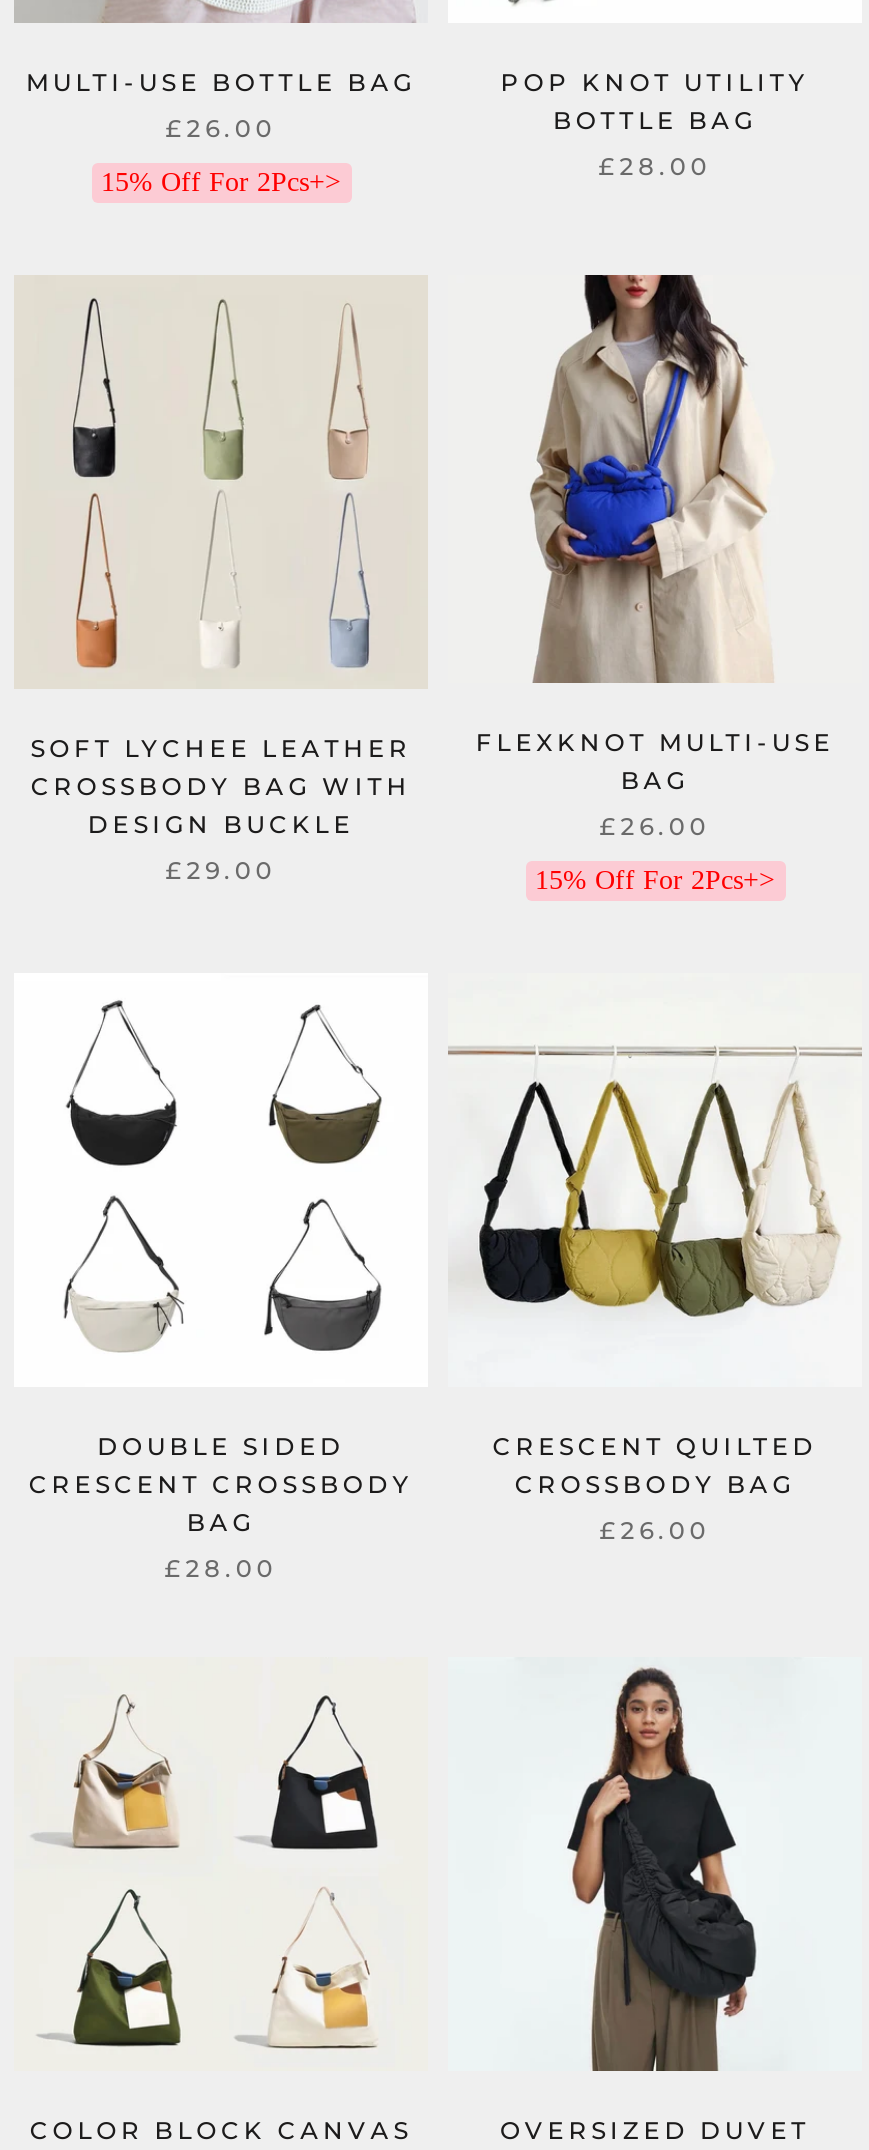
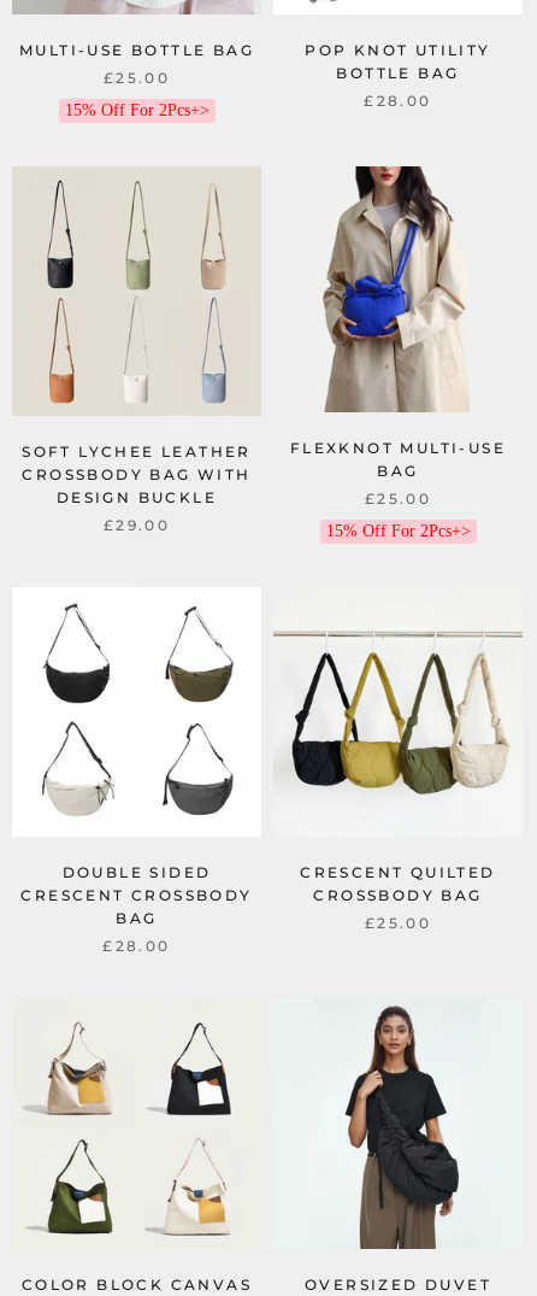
[166,114,276,144] £26.00 -> [103,69,170,87] £25.00
[600,811,710,841] £26.00 -> [365,489,431,507] £25.00
[600,1515,710,1545] £26.00 -> [365,913,431,931] £25.00

